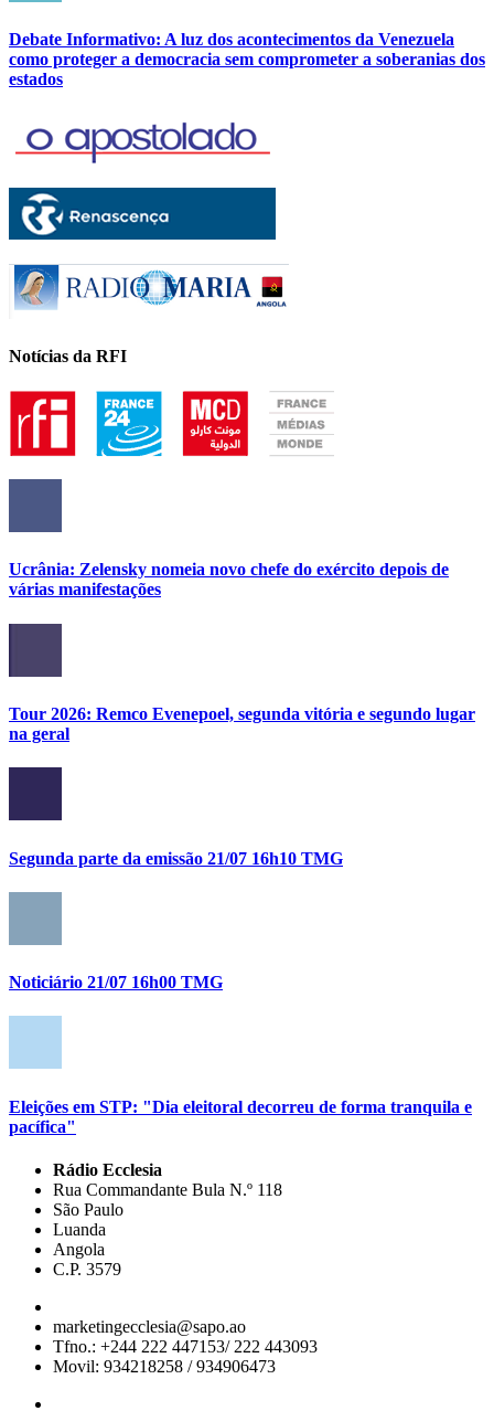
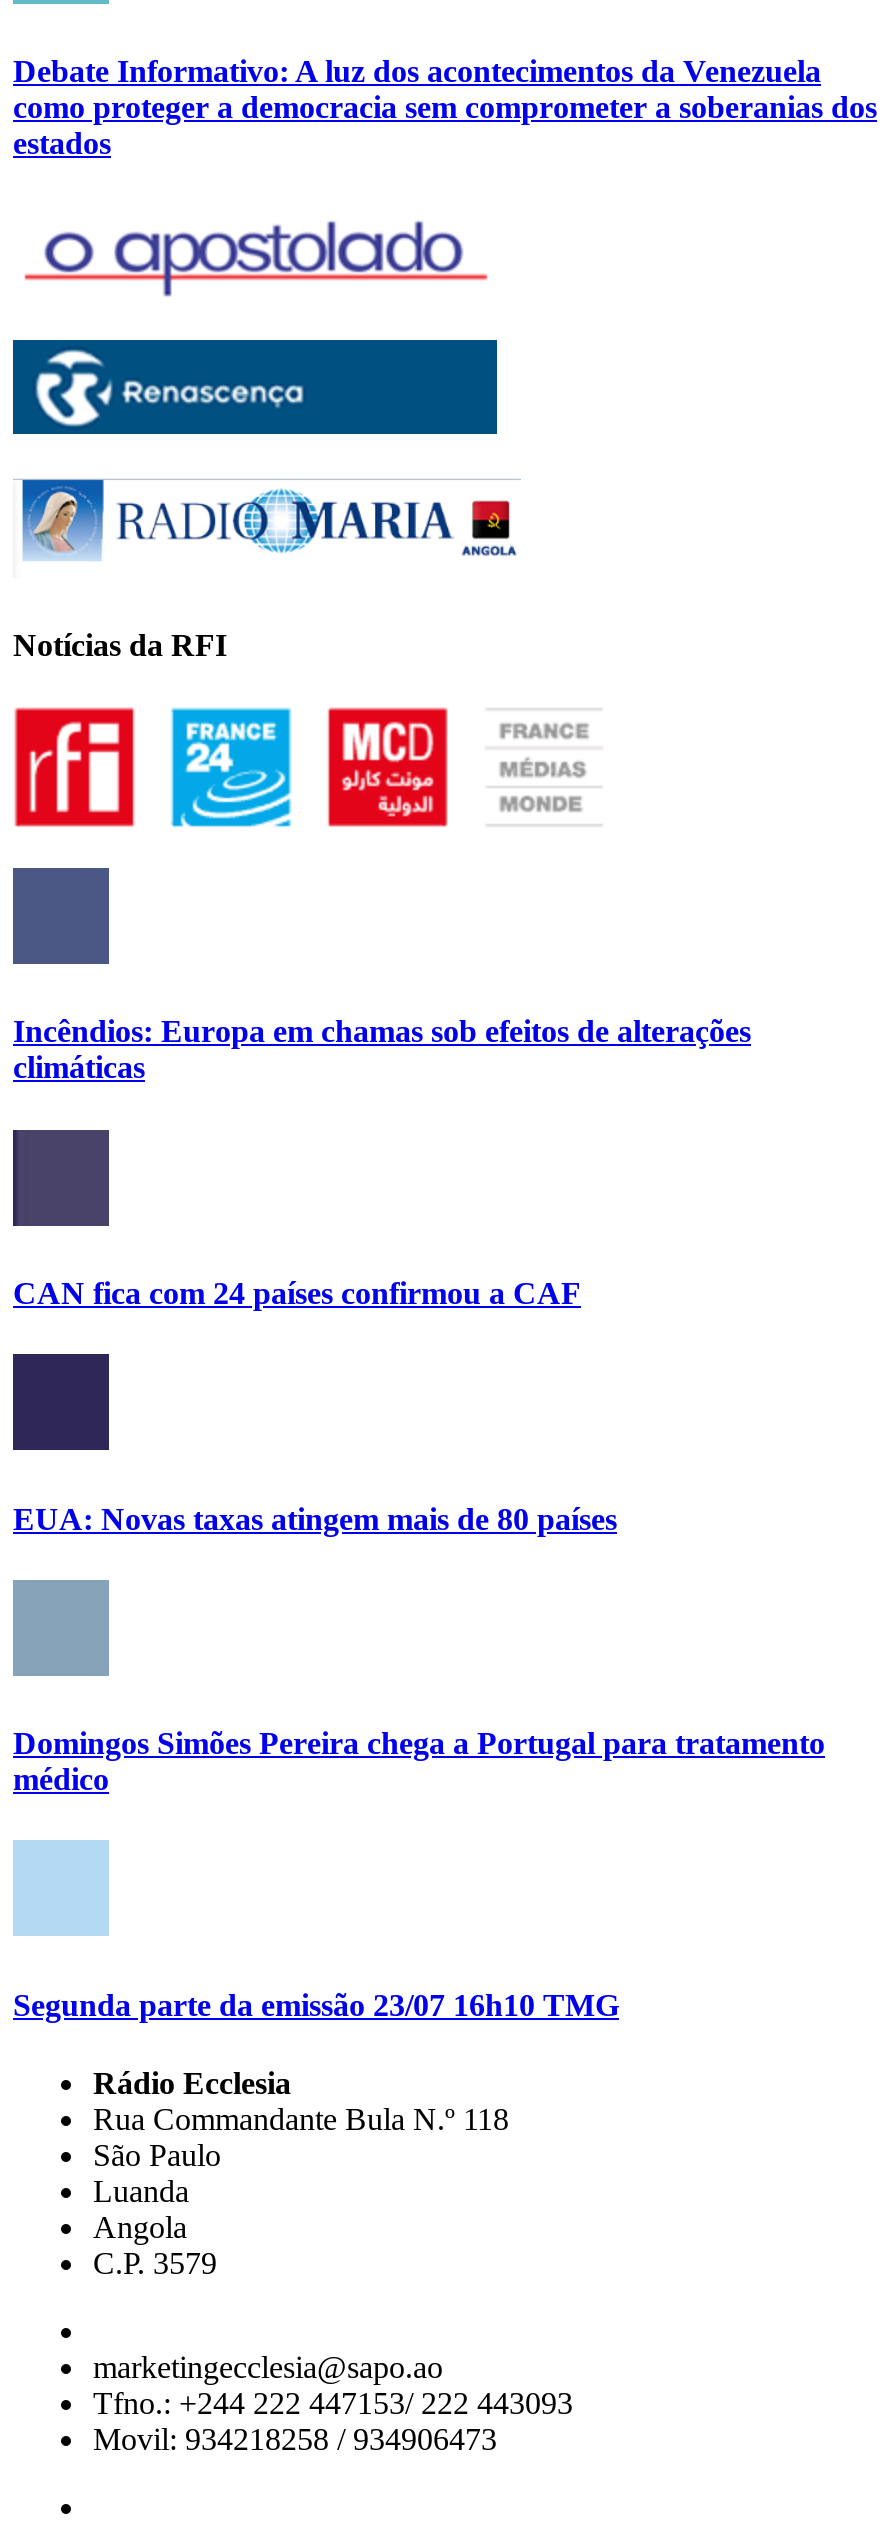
[9,560,449,599] Ucrânia: Zelensky nomeia novo chefe do exército depois de | várias manifestações -> [13,1015,751,1085] Incêndios: Europa em chamas sob efeitos de alterações | climáticas
[9,704,475,743] Tour 2026: Remco Evenepoel, segunda vitória e segundo lugar | na geral -> [13,1276,581,1310] CAN fica com 24 países confirmou a CAF
[9,848,343,867] Segunda parte da emissão 21/07 16h10 TMG -> [13,1501,617,1535] EUA: Novas taxas atingem mais de 80 países
[9,973,223,992] Noticiário 21/07 16h00 TMG -> [13,1726,825,1796] Domingos Simões Pereira chega a Portugal para tratamento | médico
[9,1097,472,1136] Eleições em STP: "Dia eleitoral decorreu de forma tranquila e | pacífica" -> [13,1987,619,2021] Segunda parte da emissão 23/07 16h10 TMG

